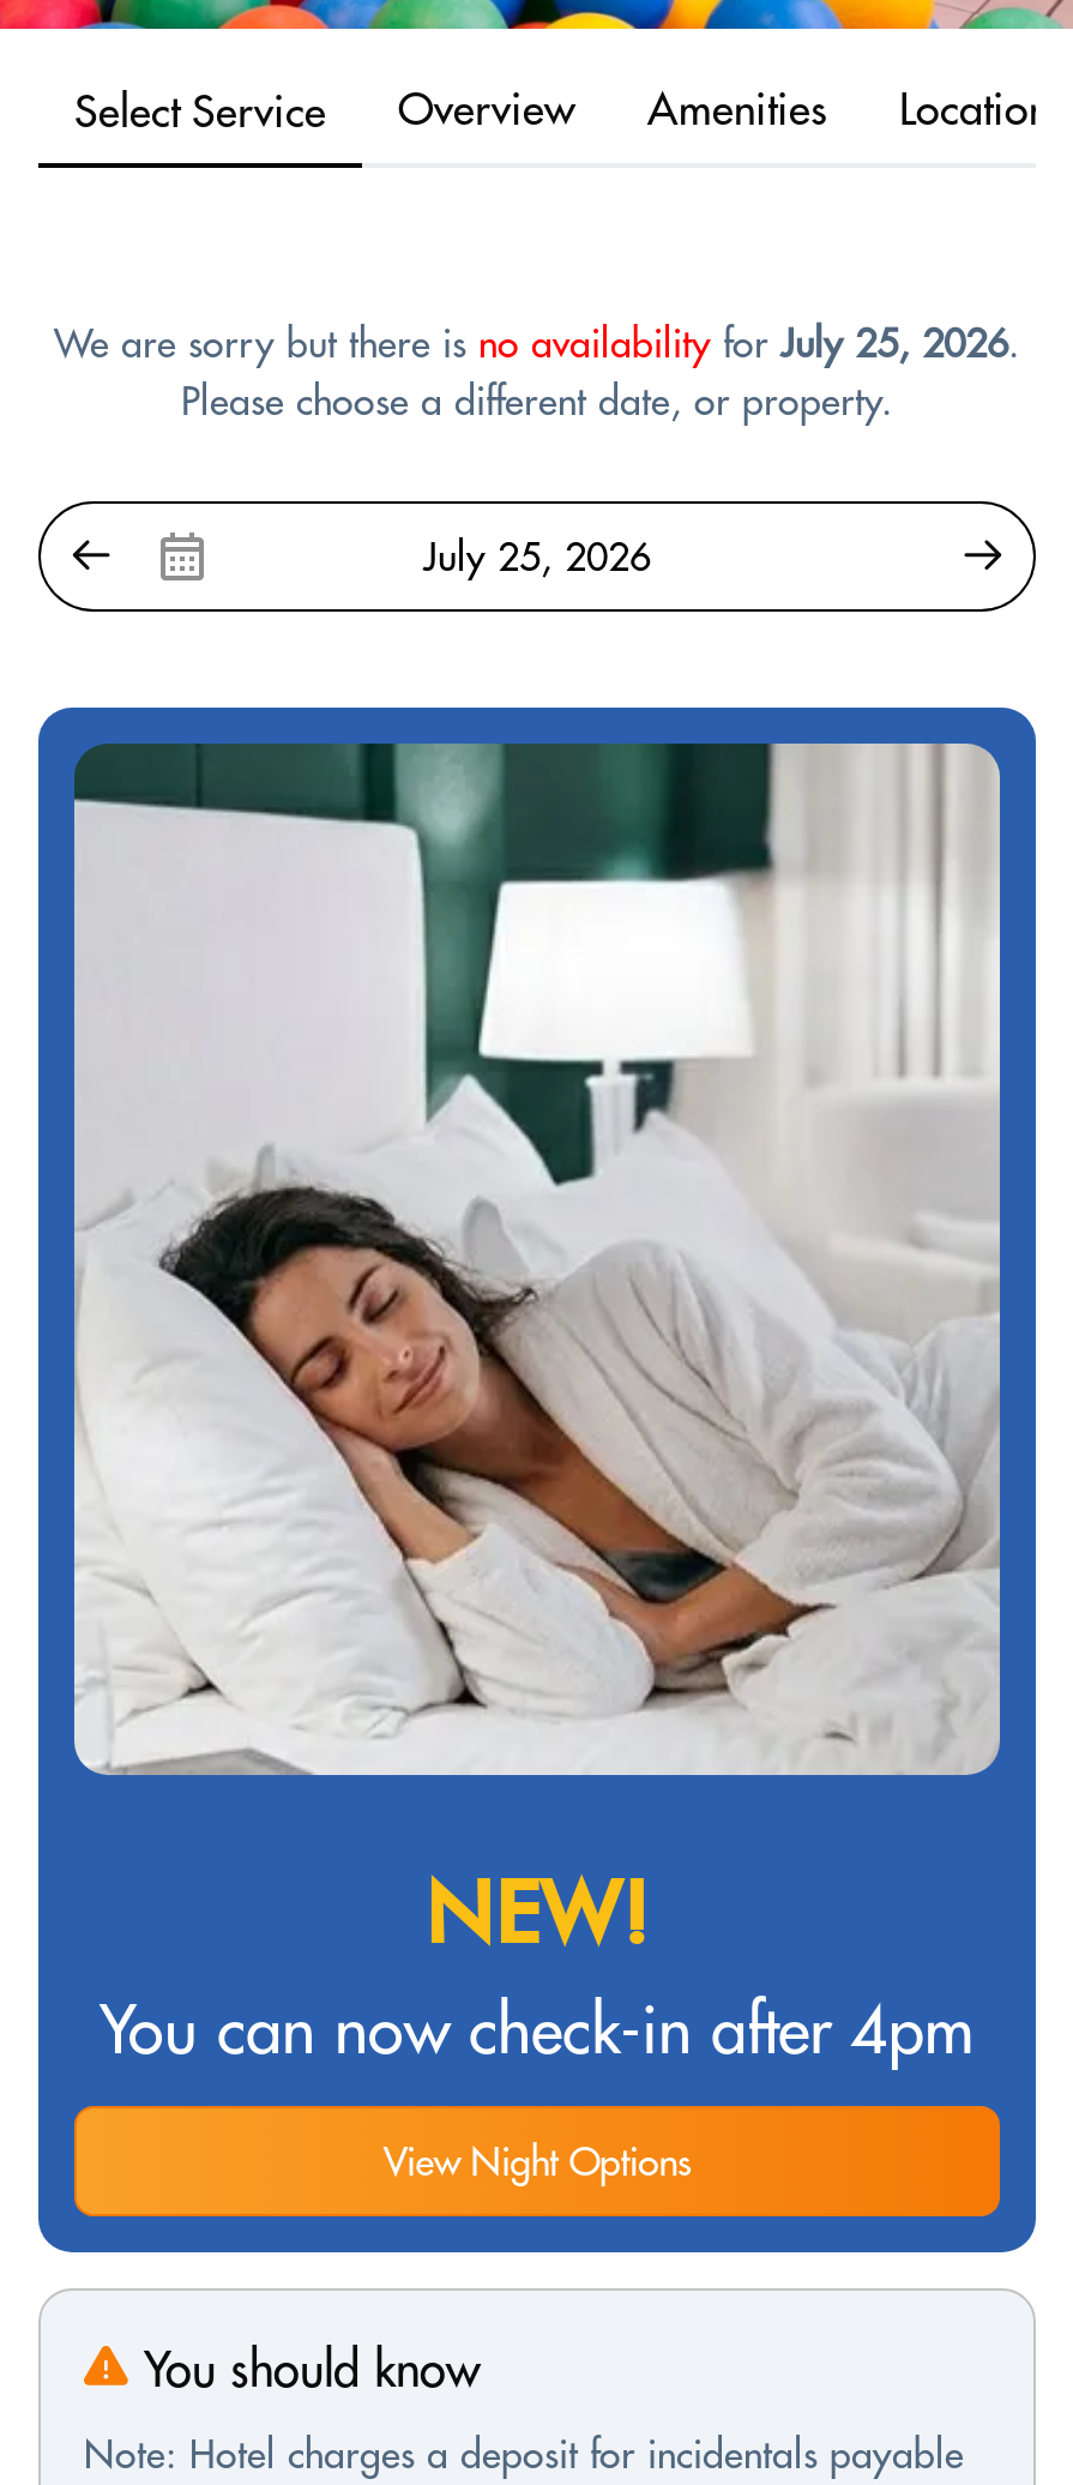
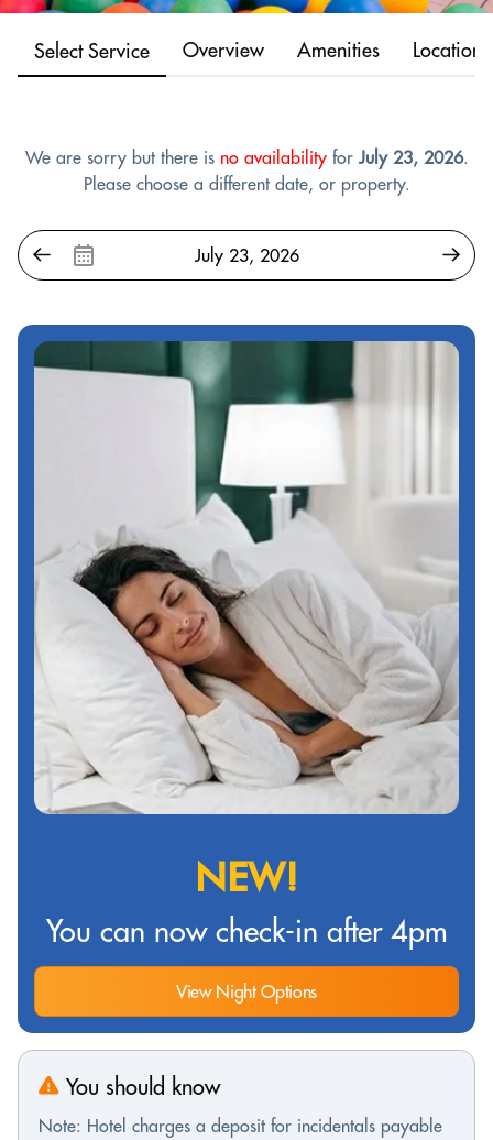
[54,319,1020,367] We are sorry but there is no availability for July 25, 2026. -> [25,146,468,168] We are sorry but there is no availability for July 23, 2026.

